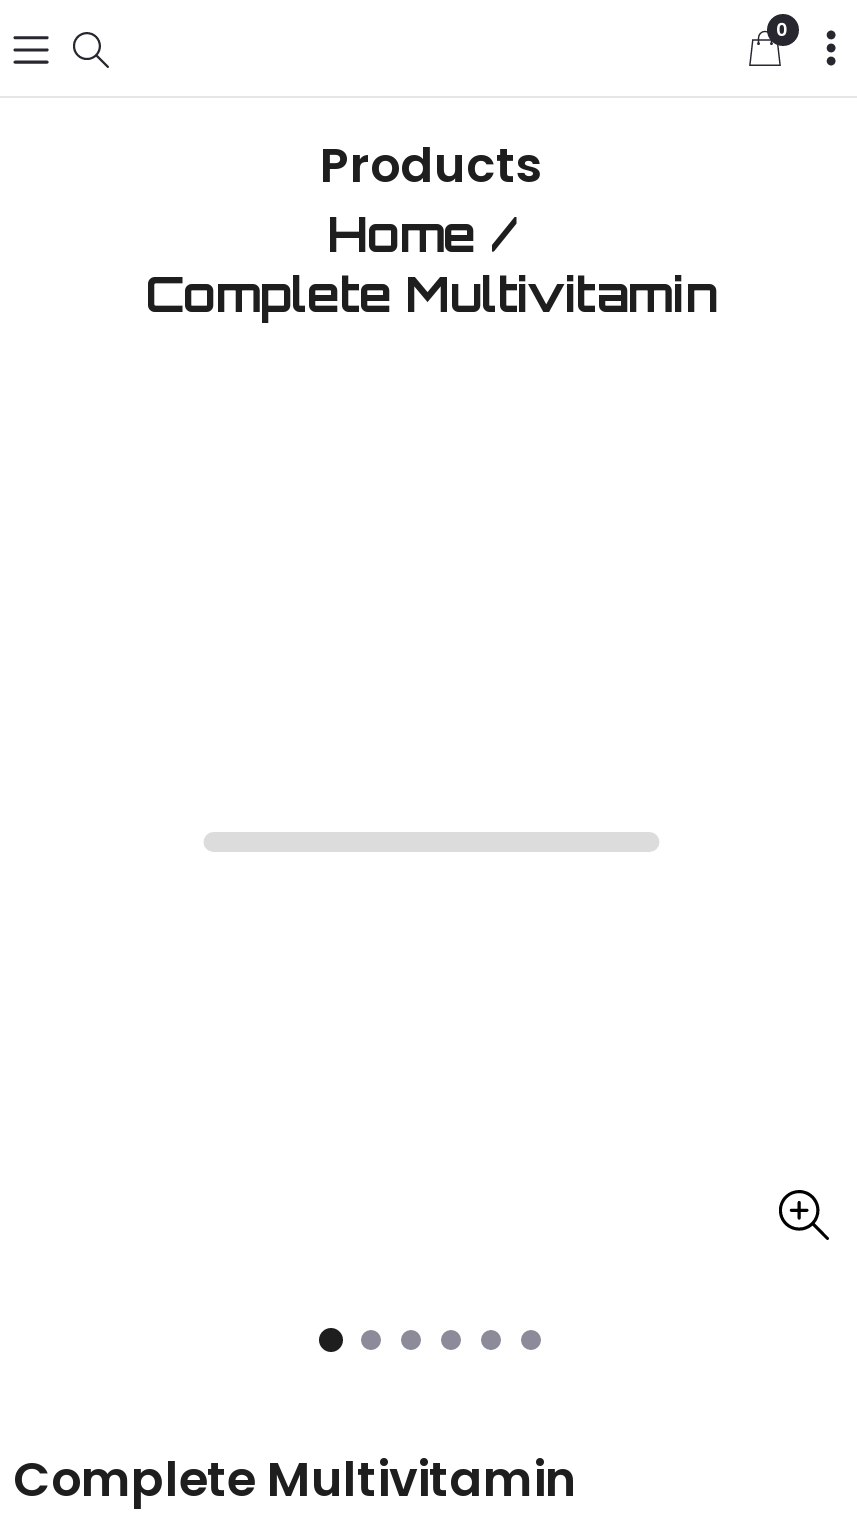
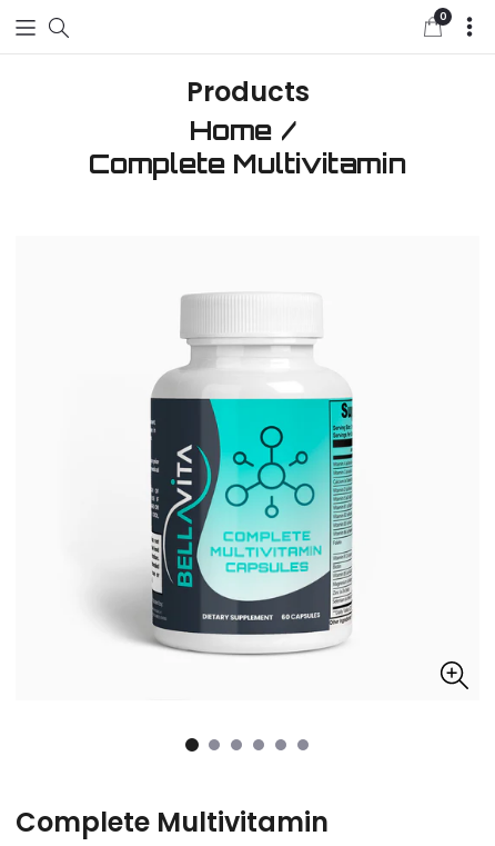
none -> [93,293,370,657] [image]

